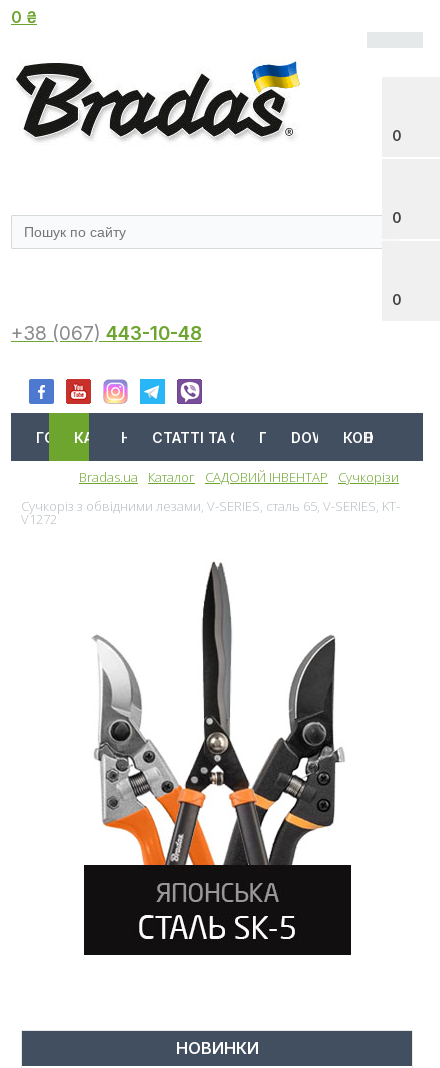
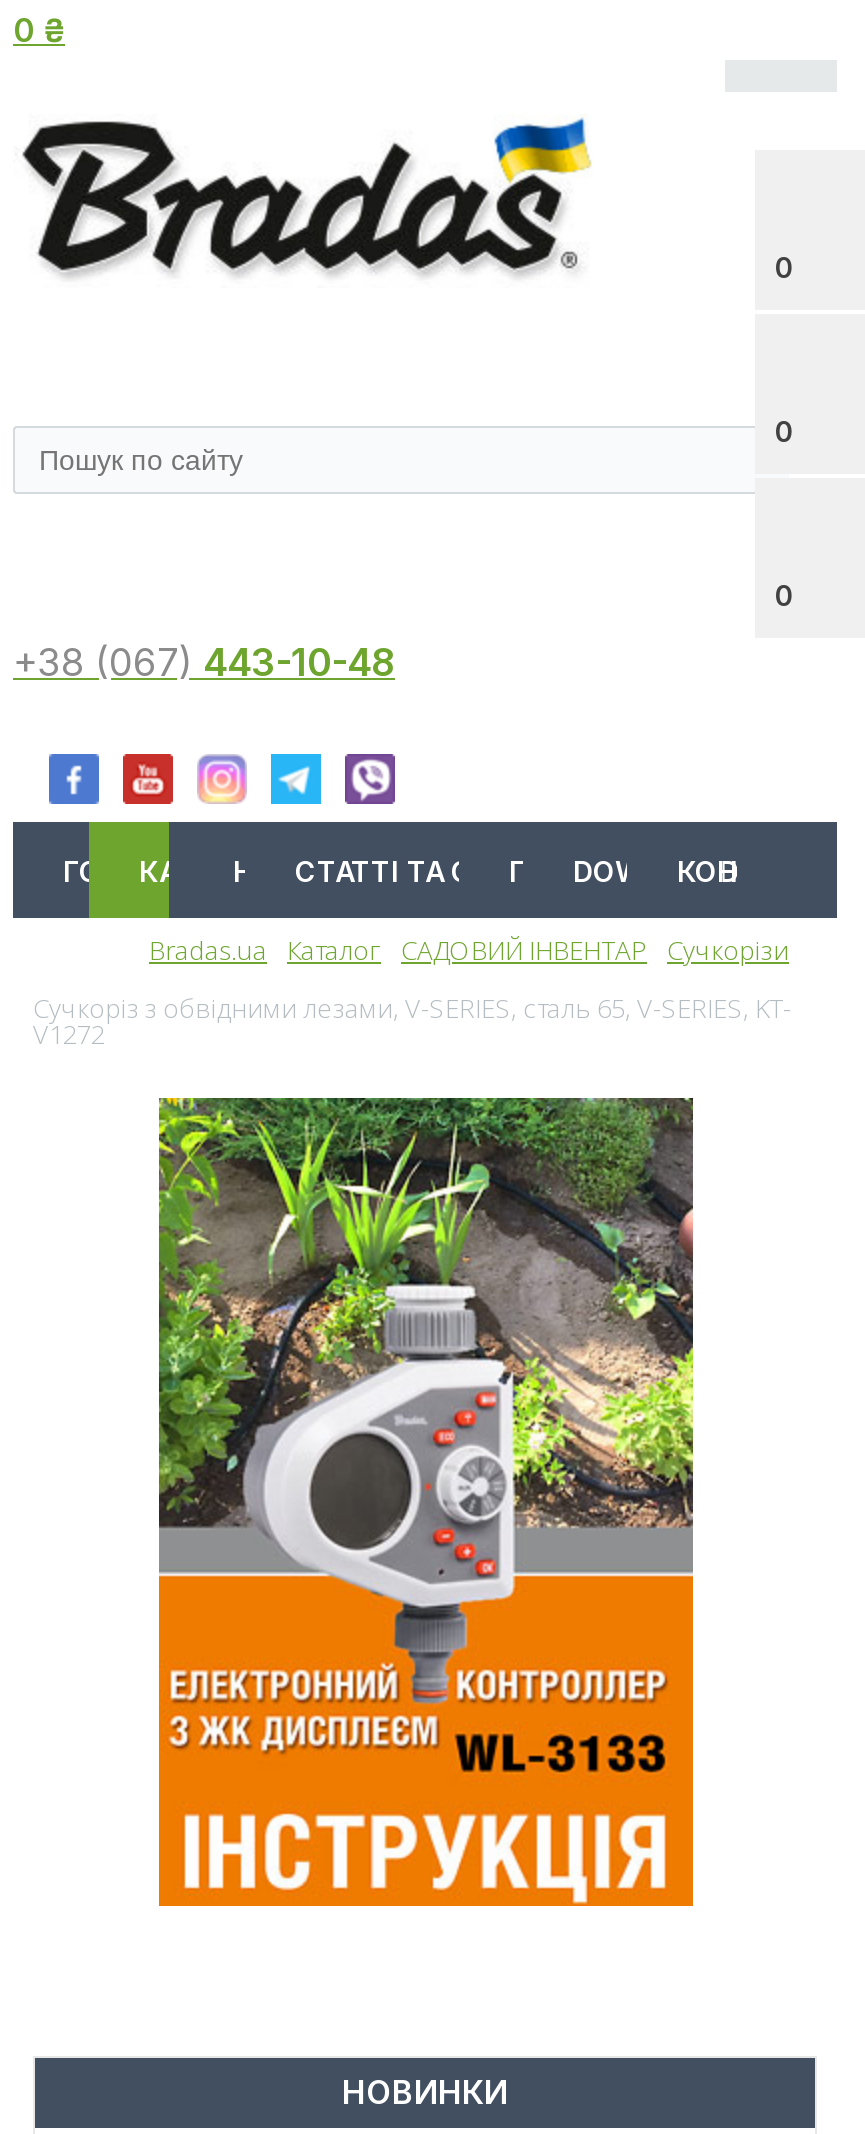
[83,551,352,956] [image] -> [157,1096,695,1908] [image]

